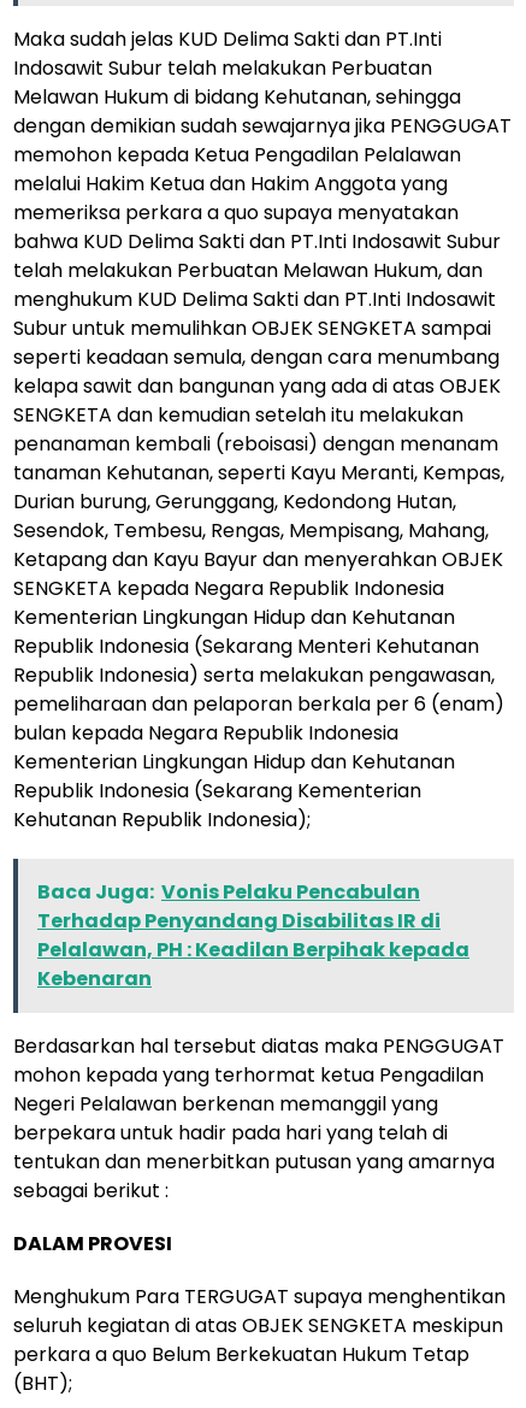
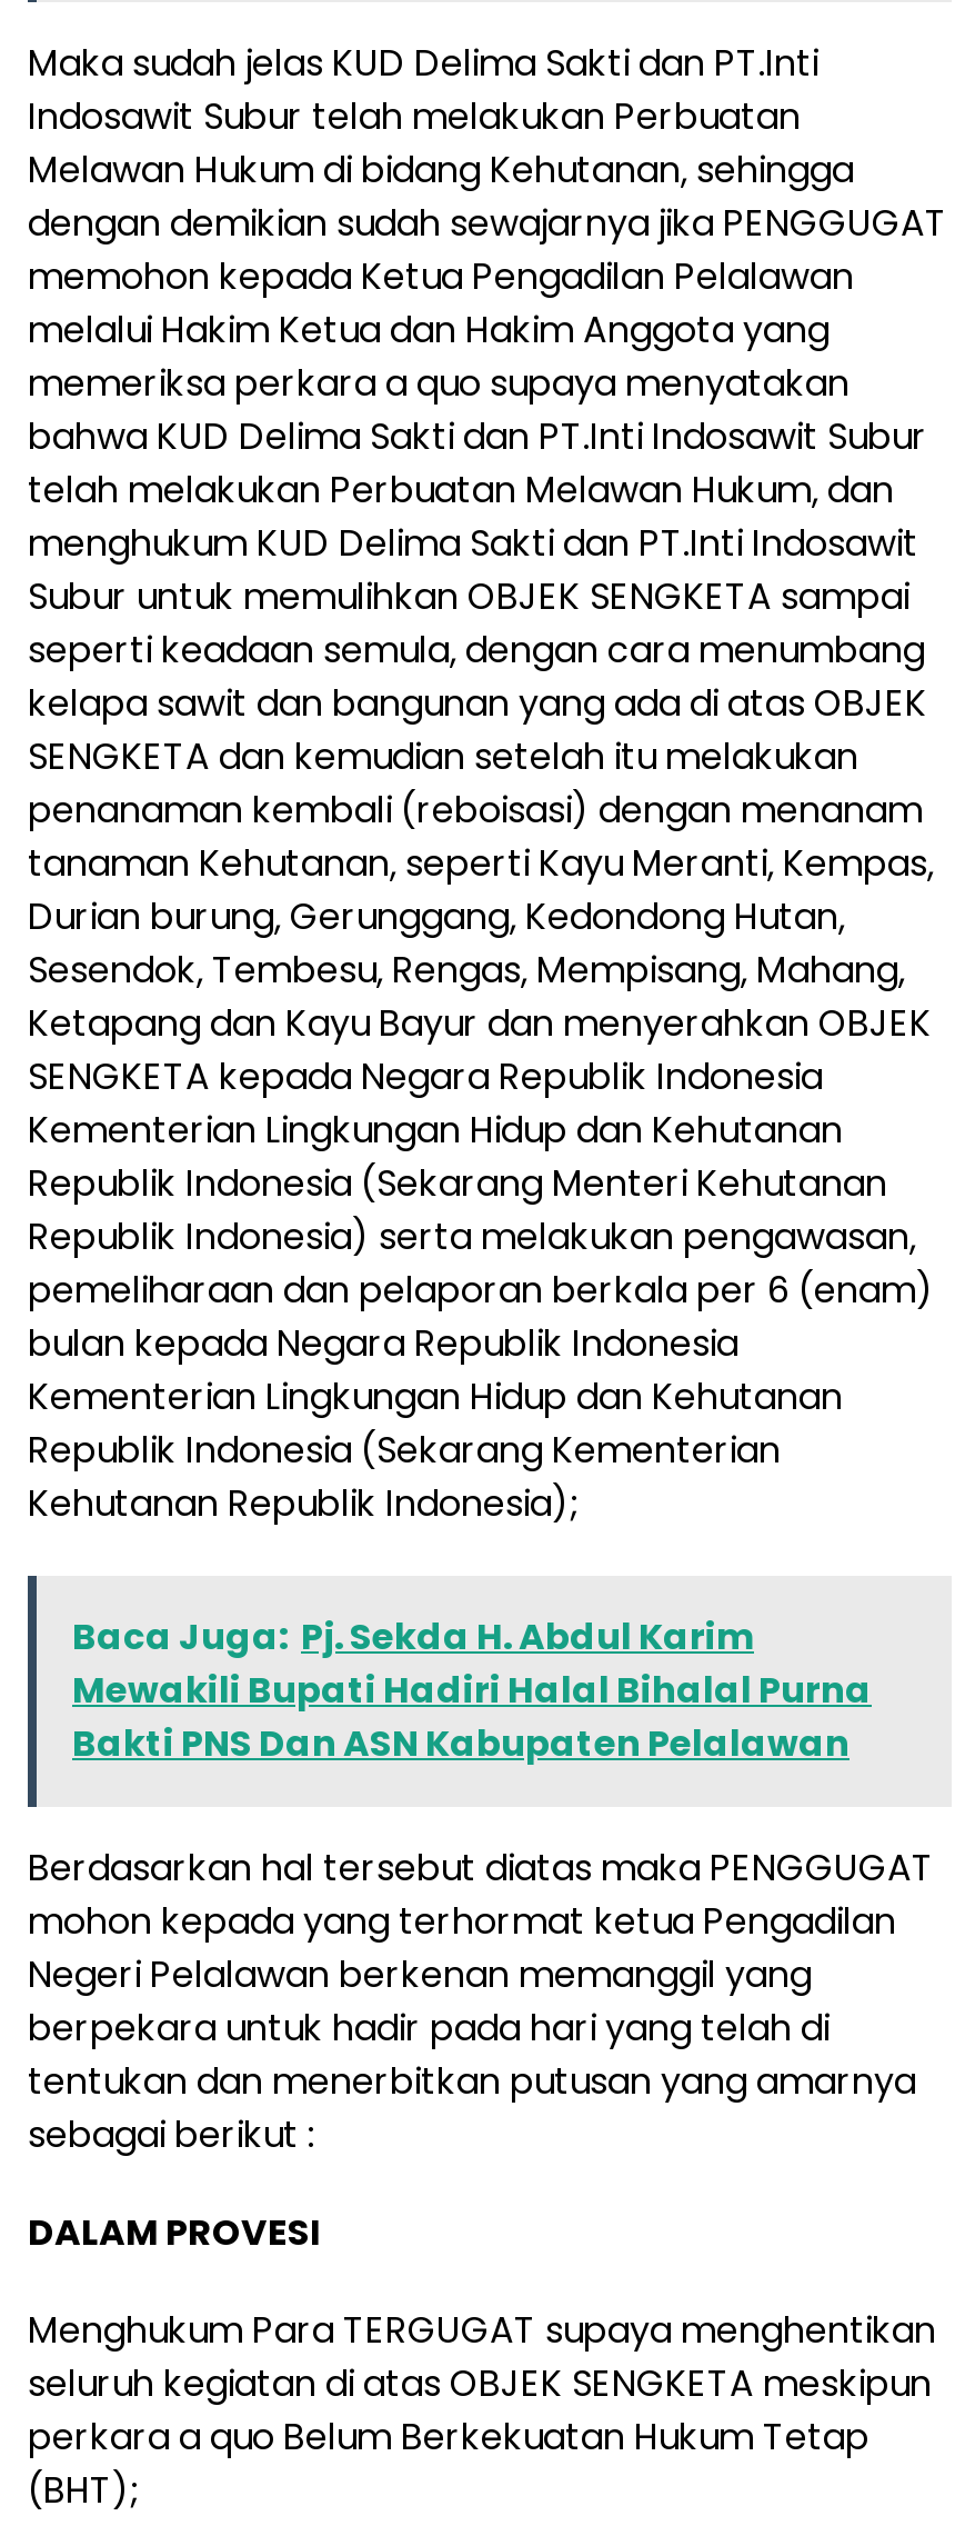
[37,878,469,992] Baca Juga: Vonis Pelaku Pencabulan | Terhadap Penyandang Disabilitas IR di | Pelalawan, PH : Keadilan Berpihak kepada | Kebenaran -> [72,1611,872,1769] Baca Juga: Pj. Sekda H. Abdul Karim | Mewakili Bupati Hadiri Halal Bihalal Purna | Bakti PNS Dan ASN Kabupaten Pelalawan

